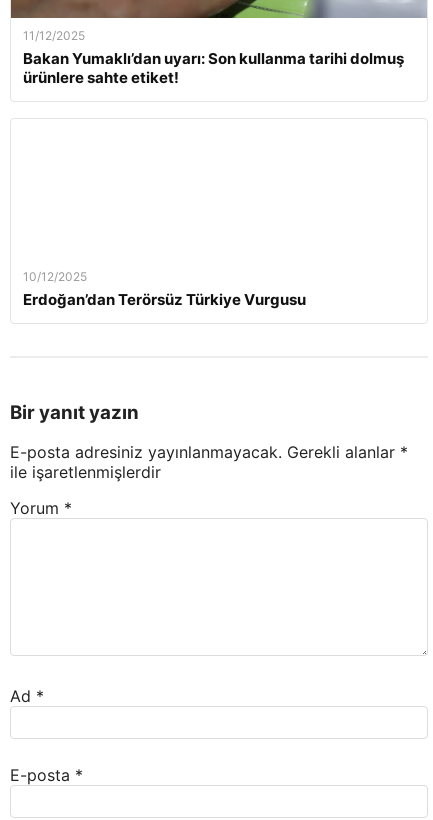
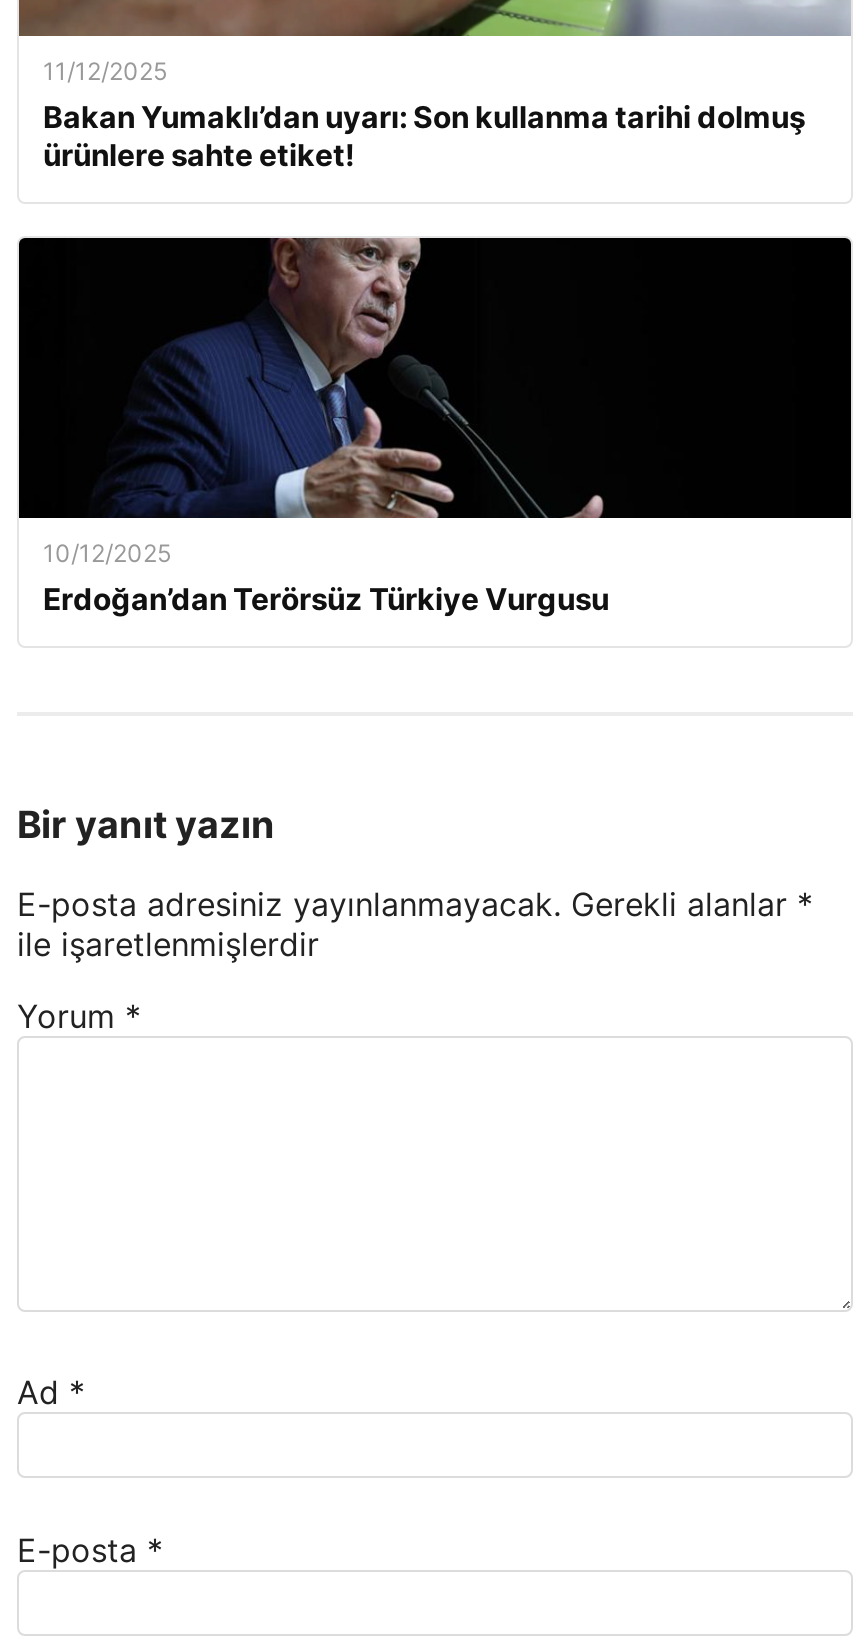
none -> [17,236,853,520] [image]

